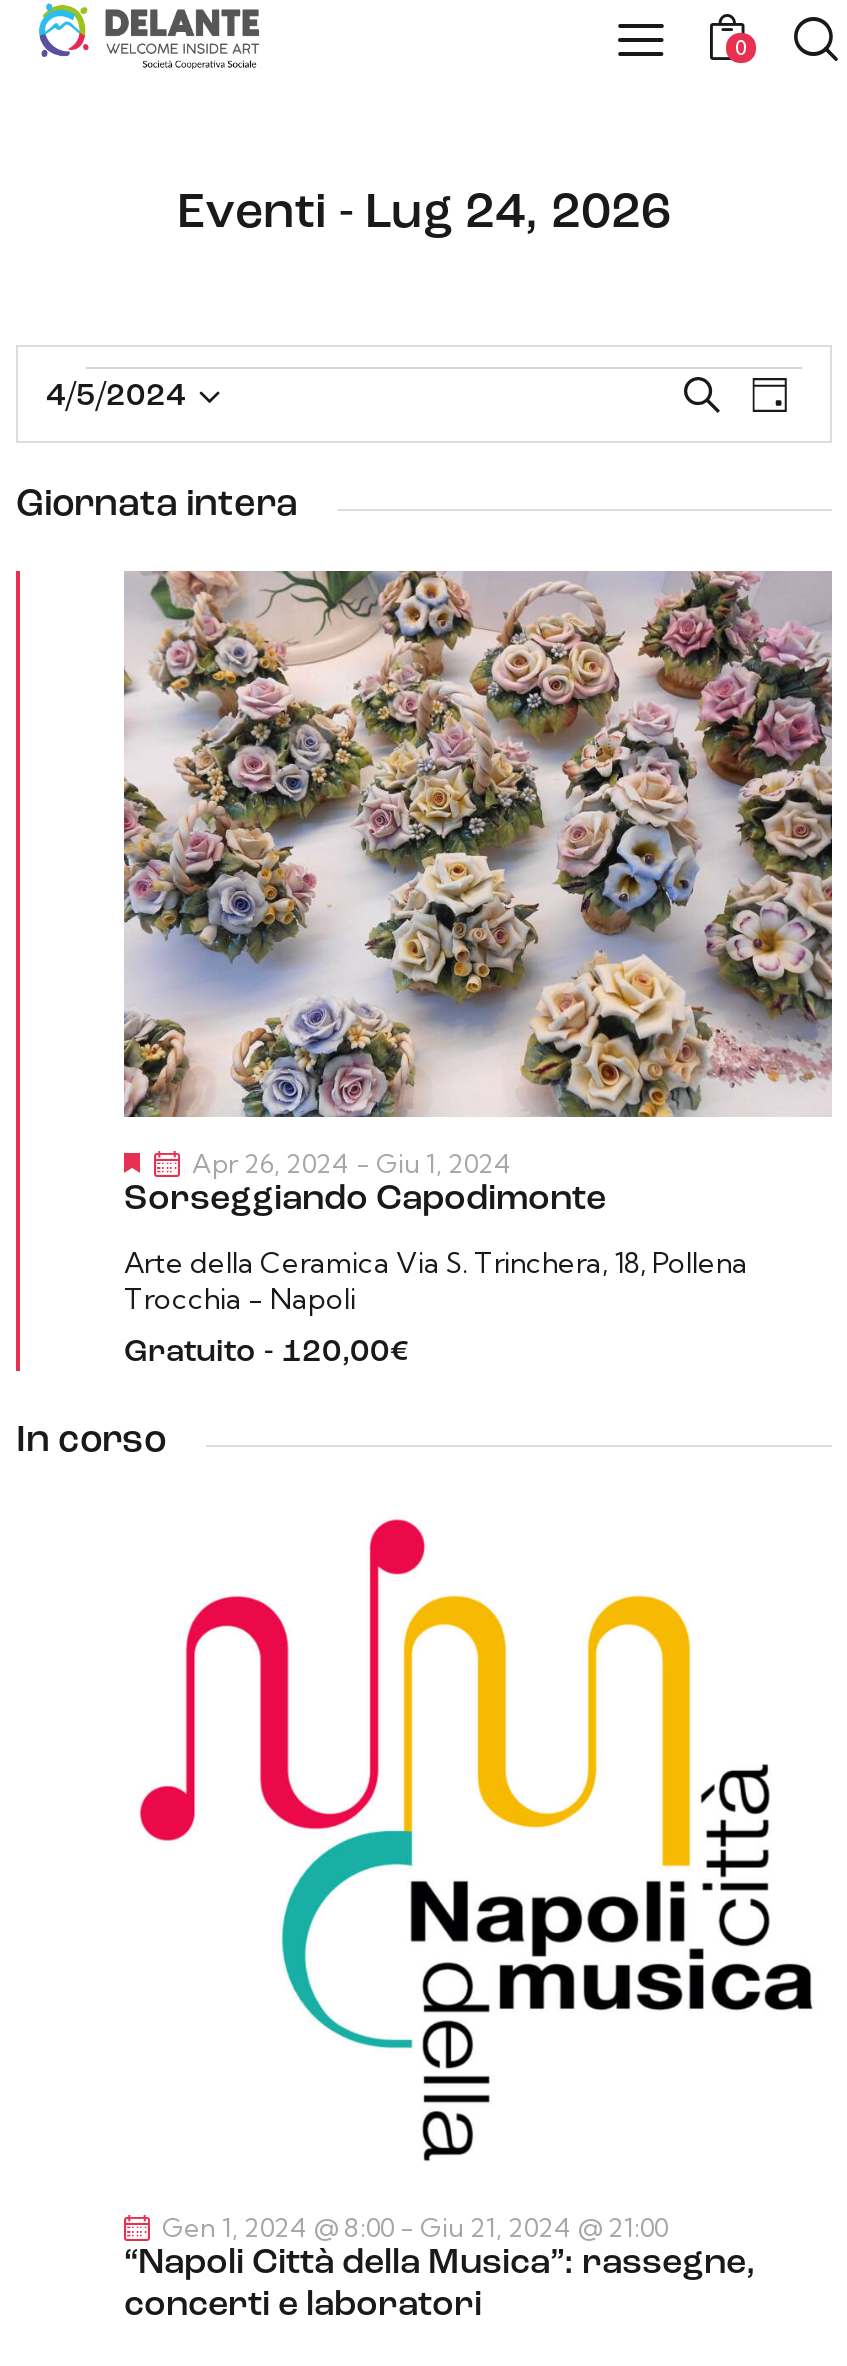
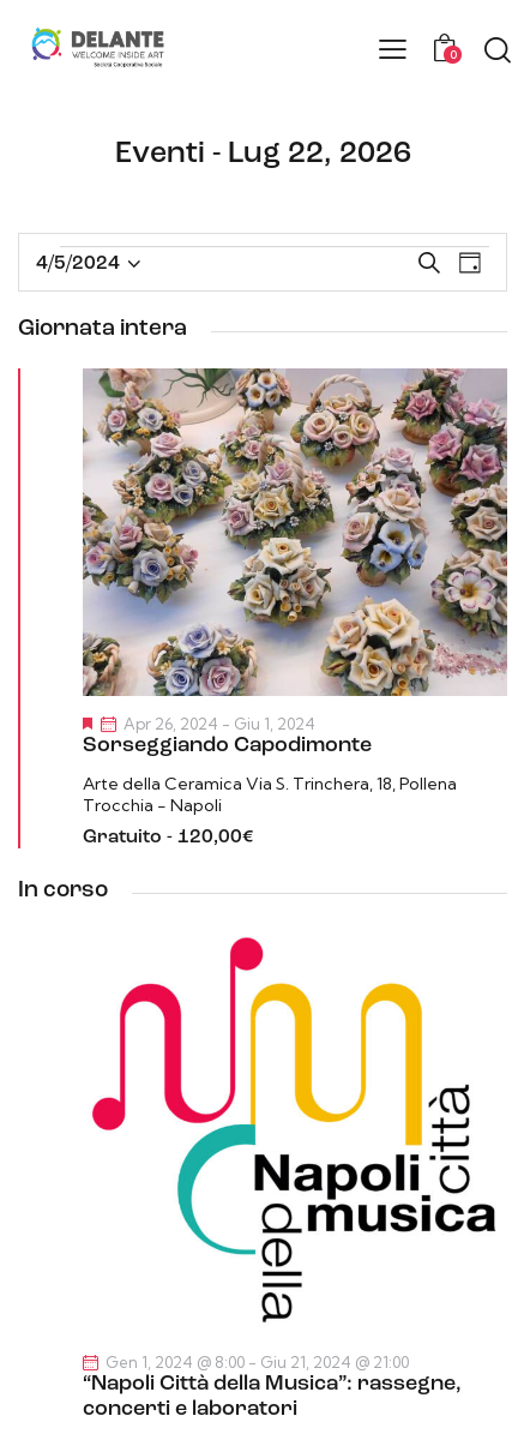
[177,189,671,239] Eventi - Lug 24, 2026 -> [115,139,411,169] Eventi - Lug 22, 2026

